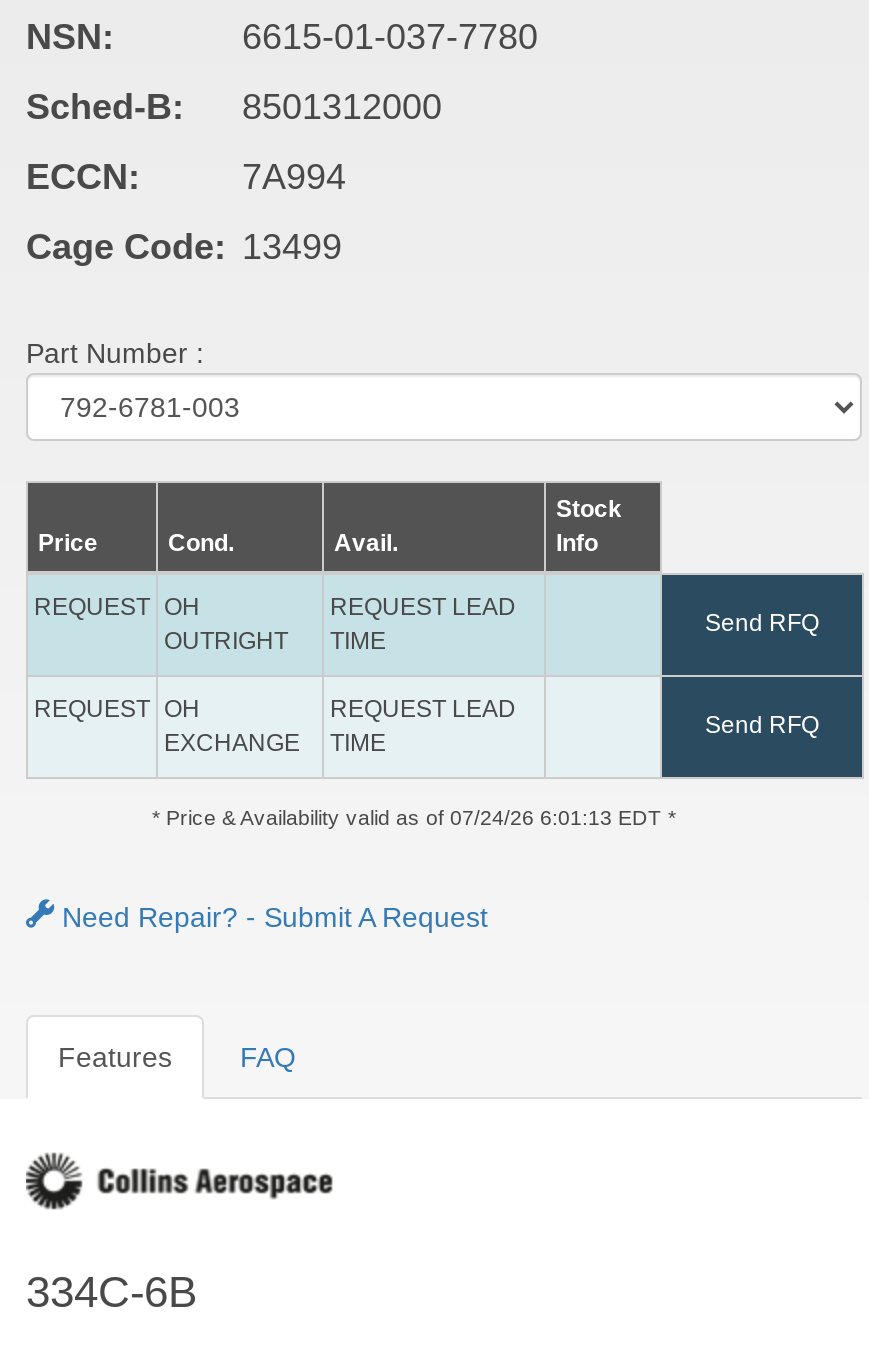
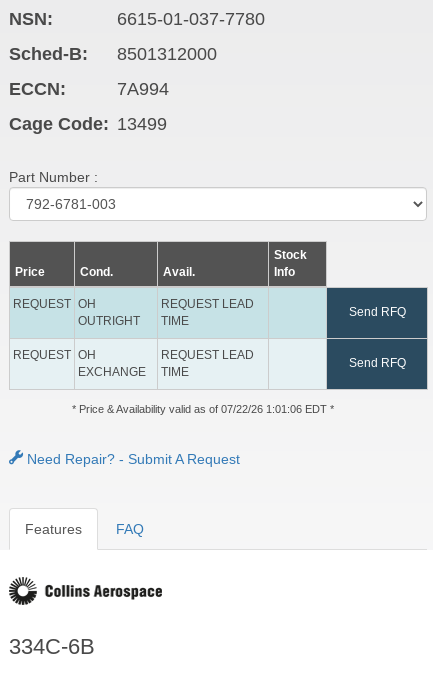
[152,805,676,829] * Price & Availability valid as of 07/24/26 6:01:13 EDT * -> [72,403,334,415] * Price & Availability valid as of 07/22/26 1:01:06 EDT *

